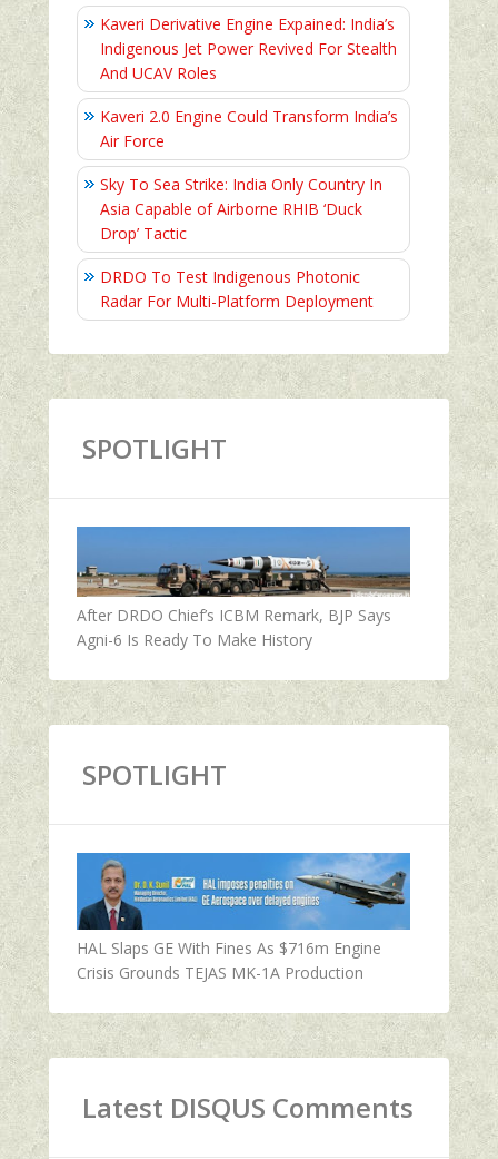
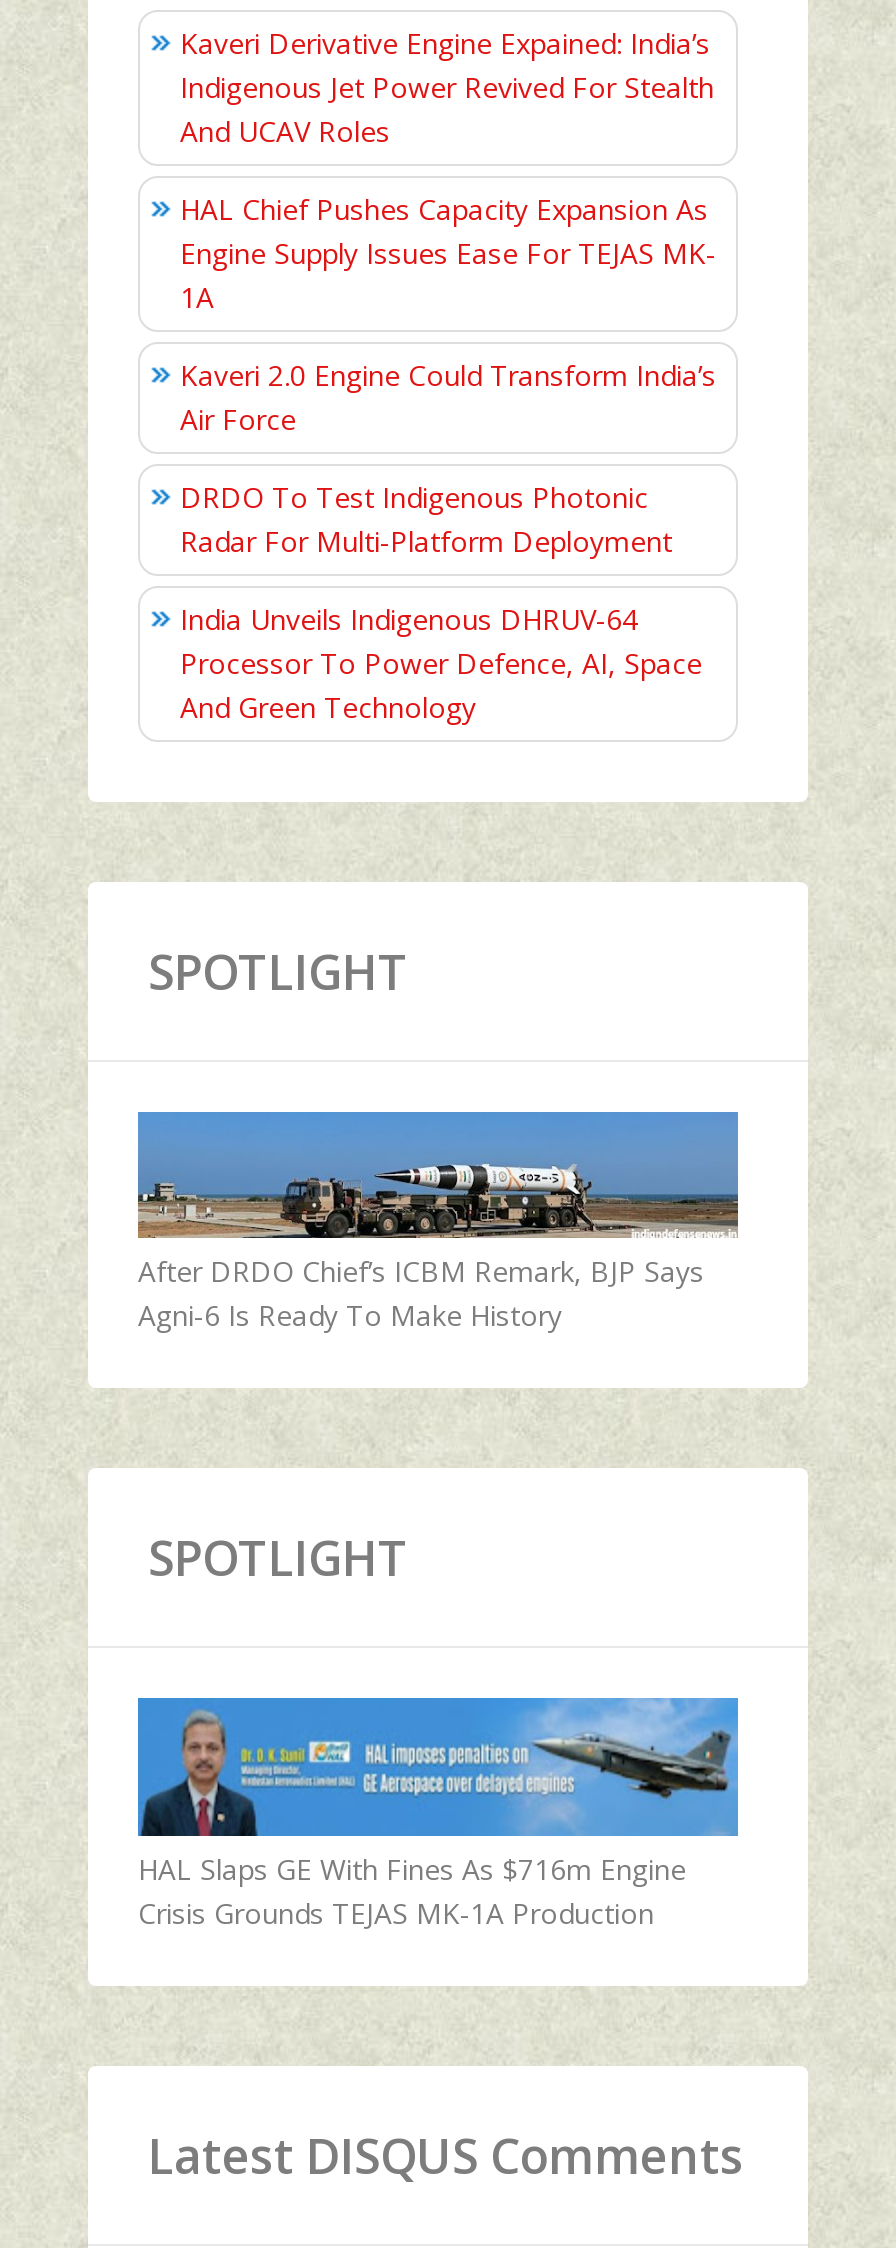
none -> [180,190,716,316] HAL Chief Pushes Capacity Expansion As | Engine Supply Issues Ease For TEJAS MK- | 1A
[100,174,382,244] Sky To Sea Strike: India Only Country In | Asia Capable of Airborne RHIB ‘Duck | Drop’ Tactic -> none
none -> [180,600,702,726] India Unveils Indigenous DHRUV-64 | Processor To Power Defence, AI, Space | And Green Technology

